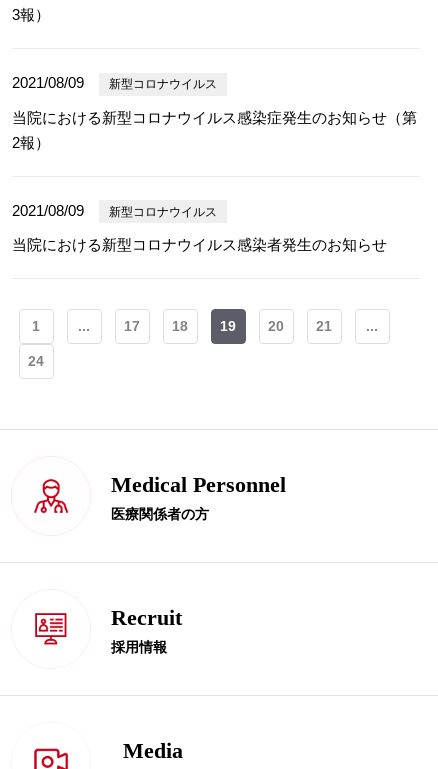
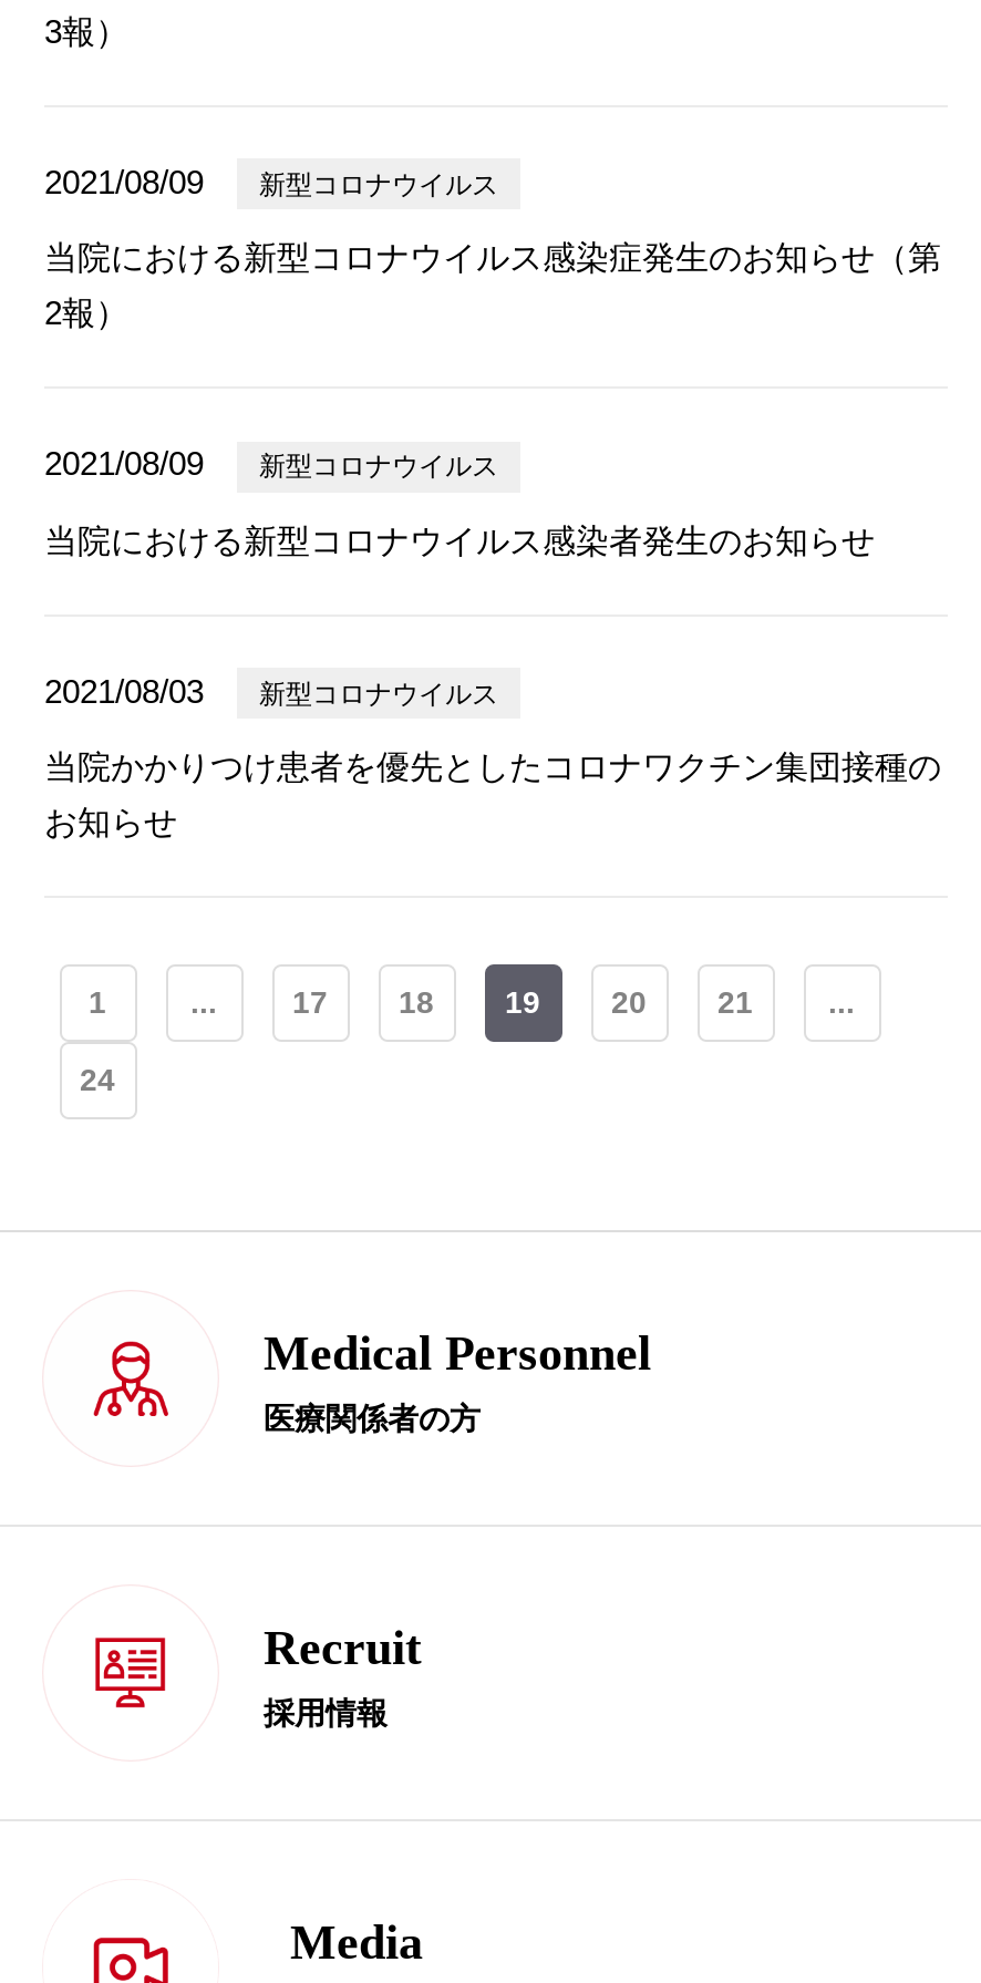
none -> [44,671,941,840] 2021/08/03 | 新型コロナウイルス | 当院かかりつけ患者を優先としたコロナワクチン集団接種の | お知らせ

